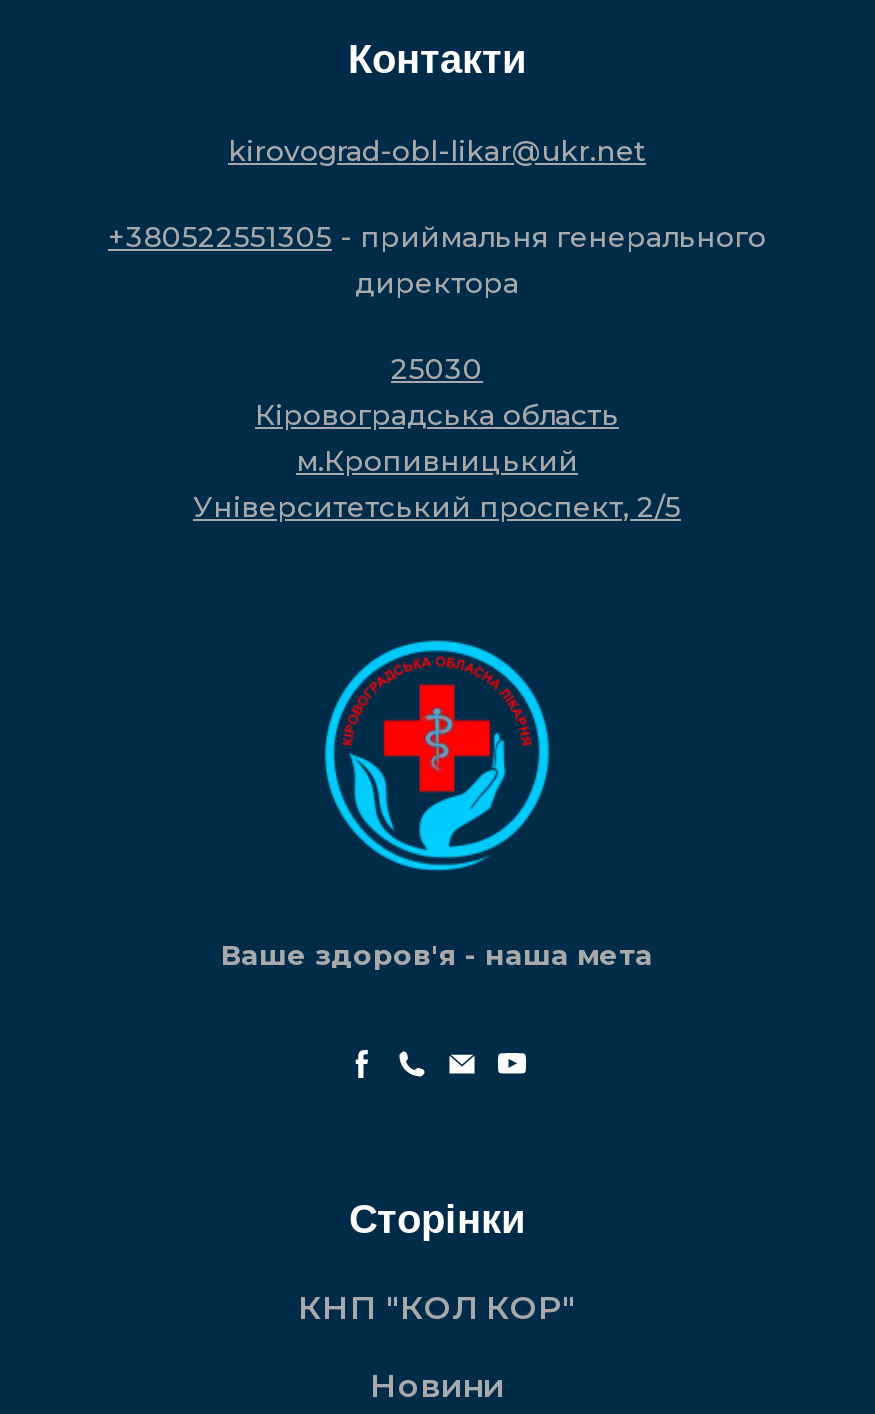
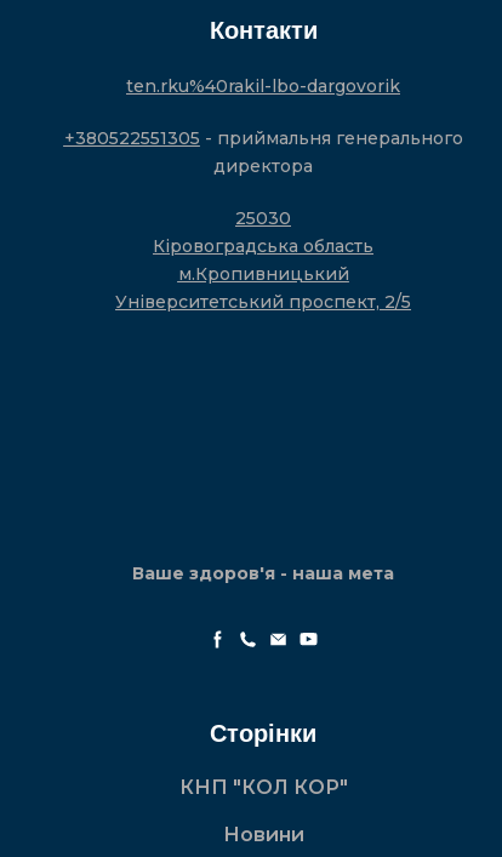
[228,133,646,169] kirovograd-obl-likar@ukr.net -> [126,75,400,97] ten.rku%40rakil-lbo-dargovorik
[323,639,551,873] [image] -> none

